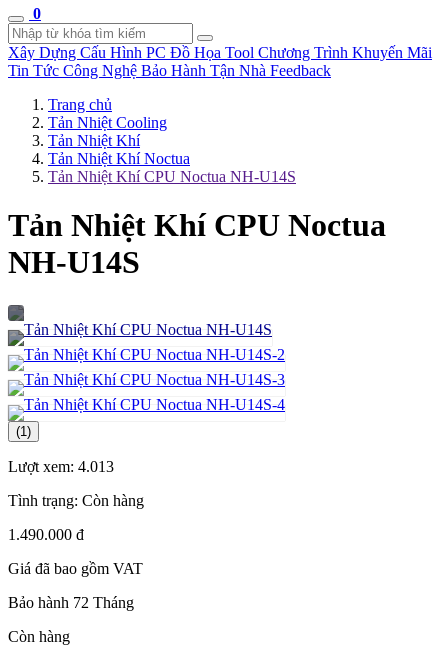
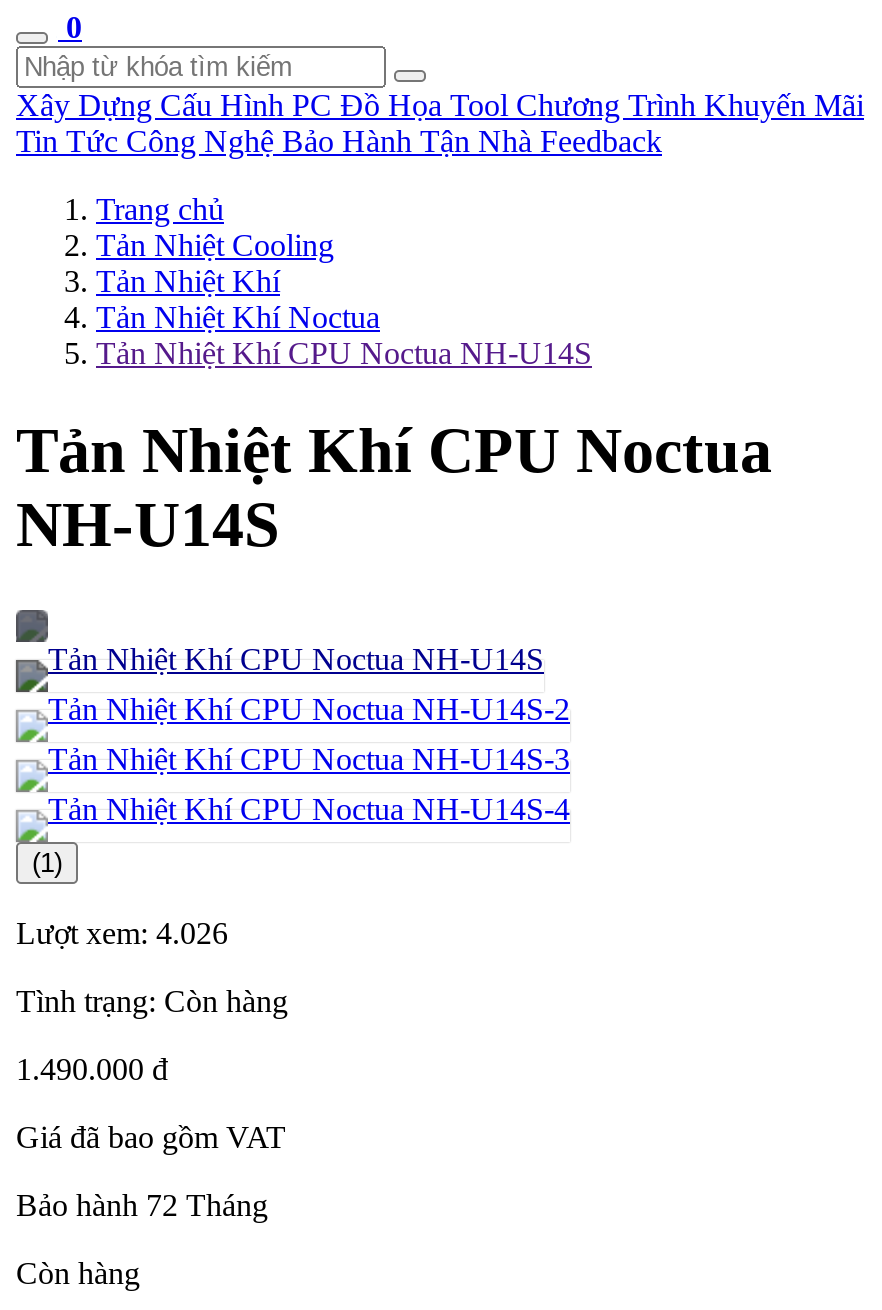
[8,458,114,475] Lượt xem: 4.013 -> [16,916,228,950] Lượt xem: 4.026

